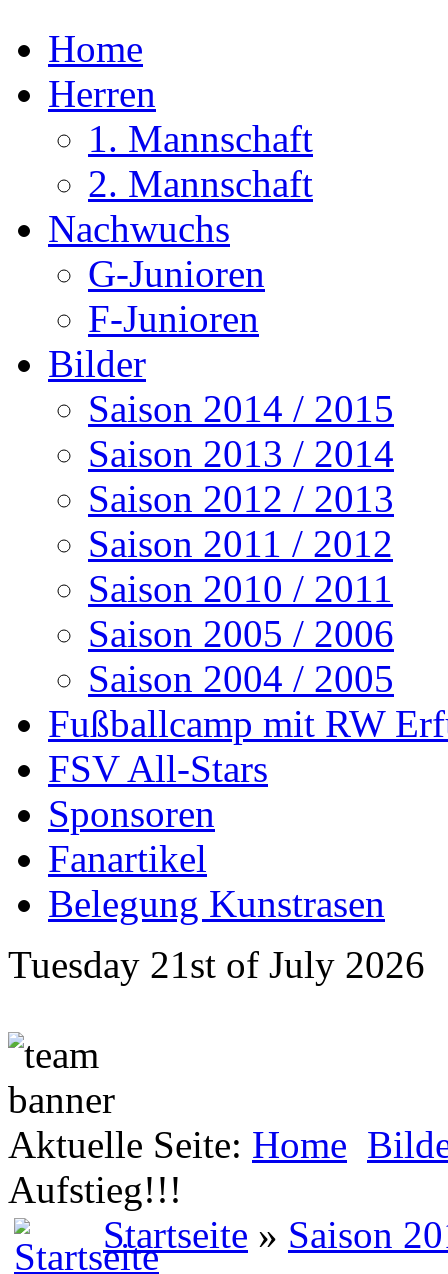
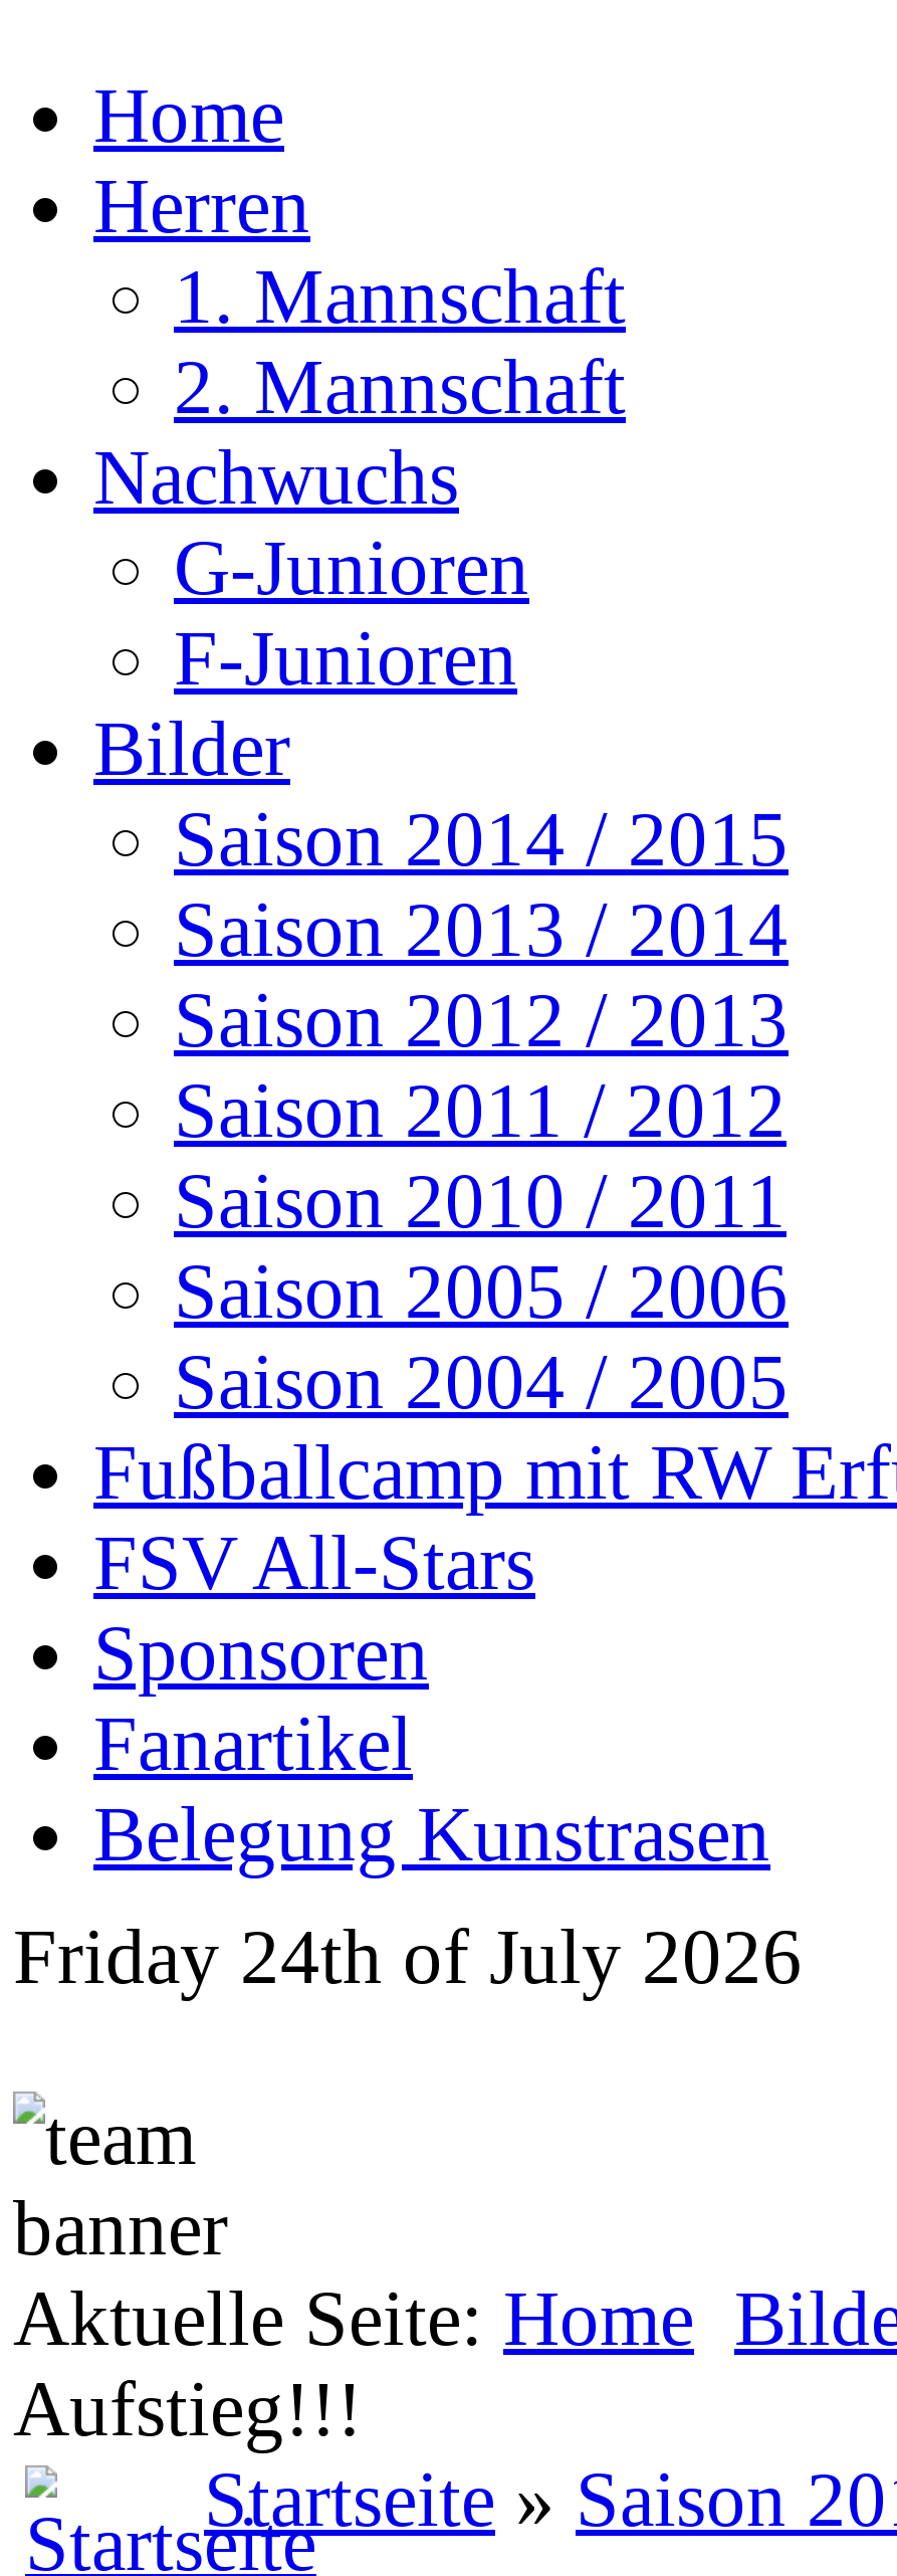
[8,943,425,986] Tuesday 21st of July 2026 -> [13,1913,803,1999] Friday 24th of July 2026

